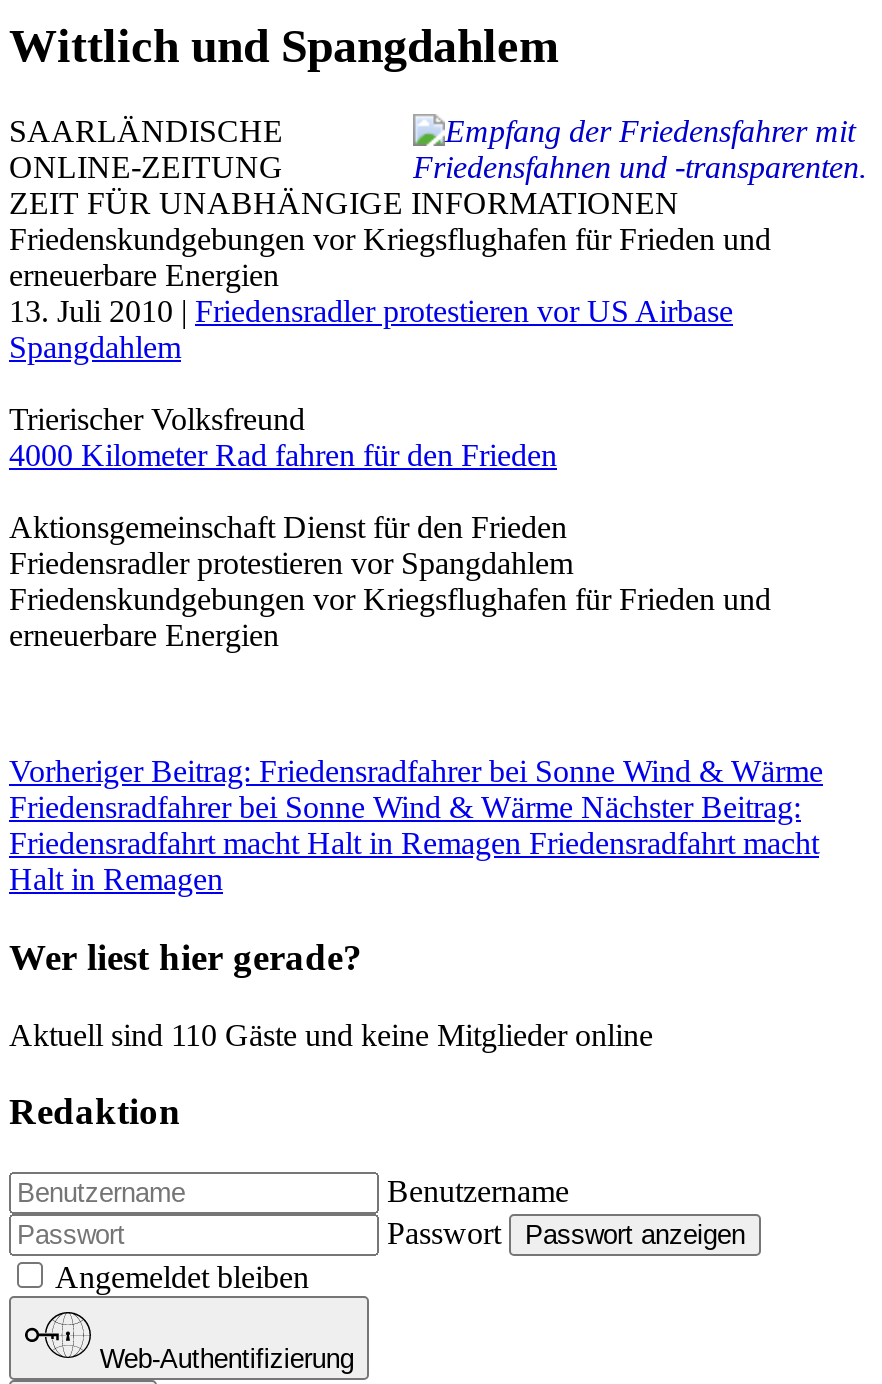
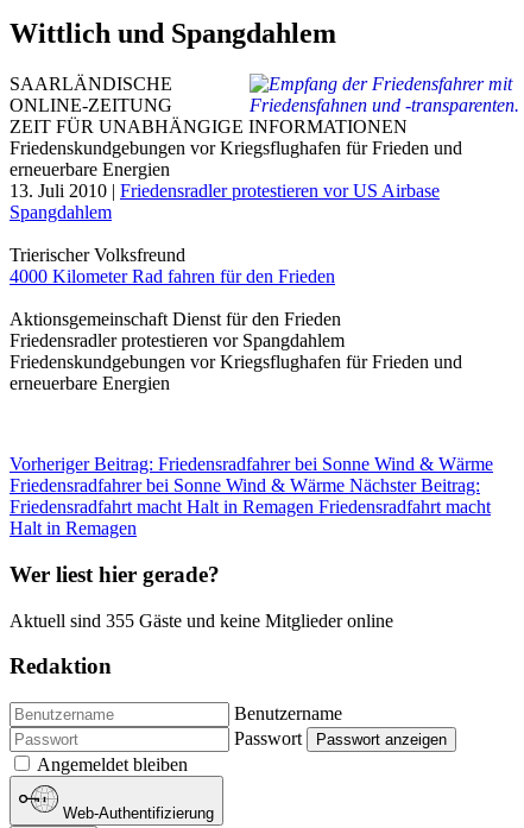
[9,1017,653,1051] Aktuell sind 110 Gäste und keine Mitglieder online -> [10,610,393,630] Aktuell sind 355 Gäste und keine Mitglieder online

